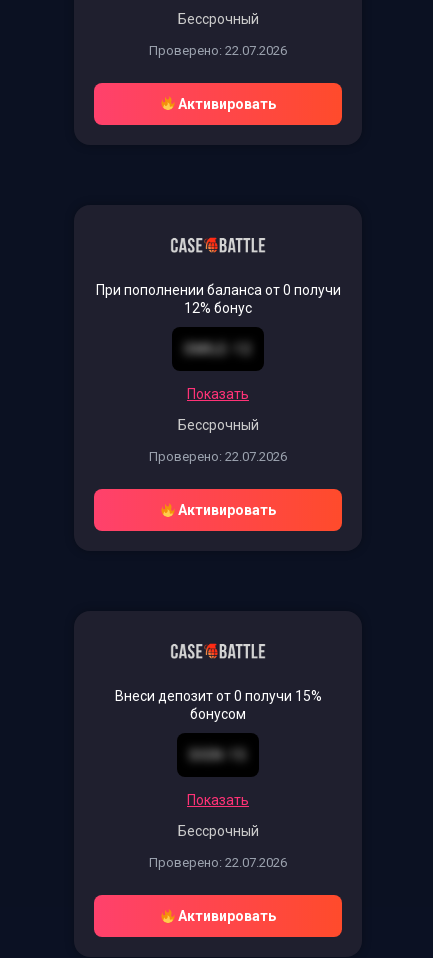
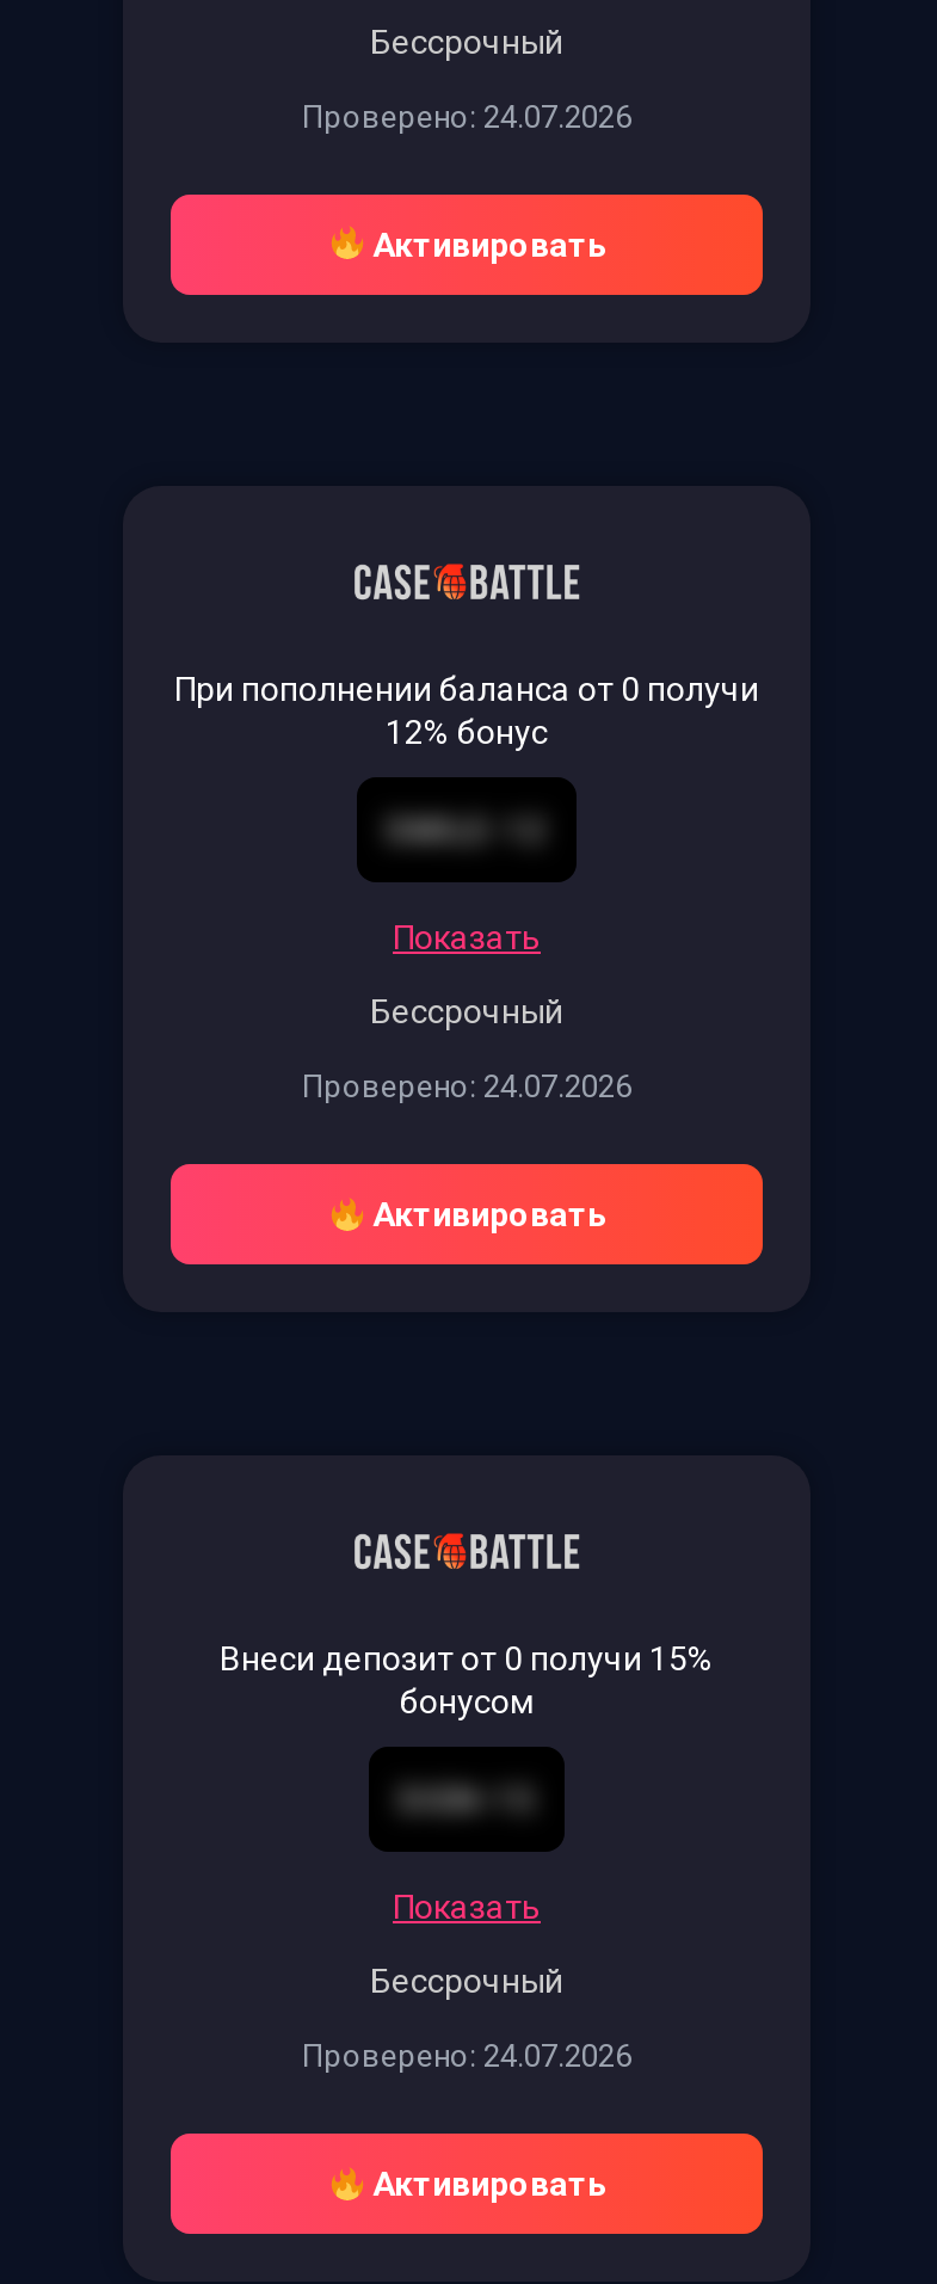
[149,43,287,58] Проверено: 22.07.2026 -> [302,99,631,134] Проверено: 24.07.2026
[149,449,287,464] Проверено: 22.07.2026 -> [302,1069,631,1105] Проверено: 24.07.2026
[149,855,287,870] Проверено: 22.07.2026 -> [302,2039,631,2075] Проверено: 24.07.2026

